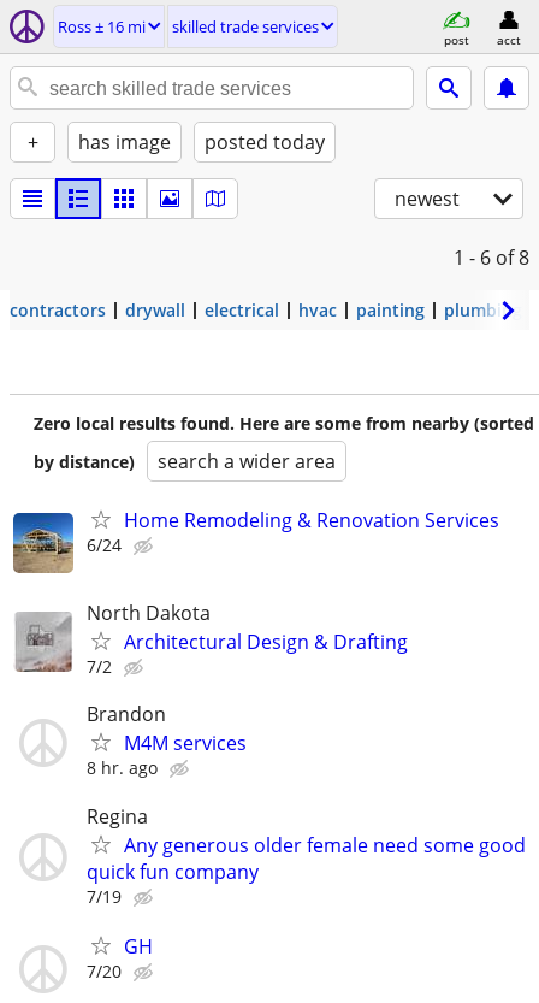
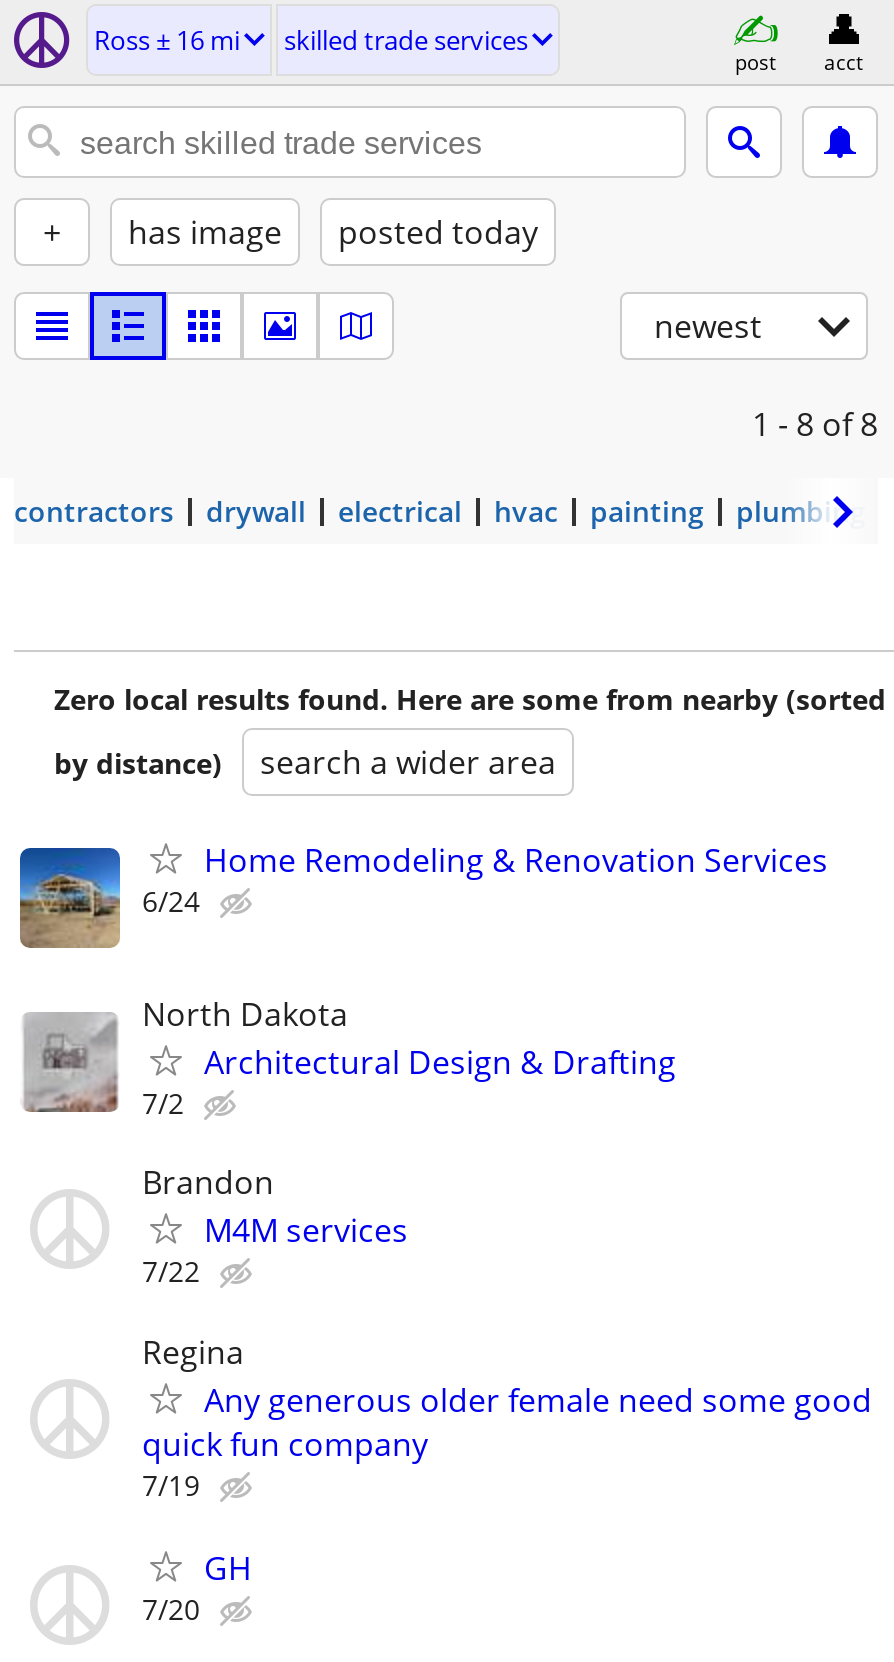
[454,244,529,271] 1 - 6 of 8 -> [752,402,878,446] 1 - 8 of 8
[87,757,158,780] 8 hr. ago -> [142,1253,200,1291] 7/22

